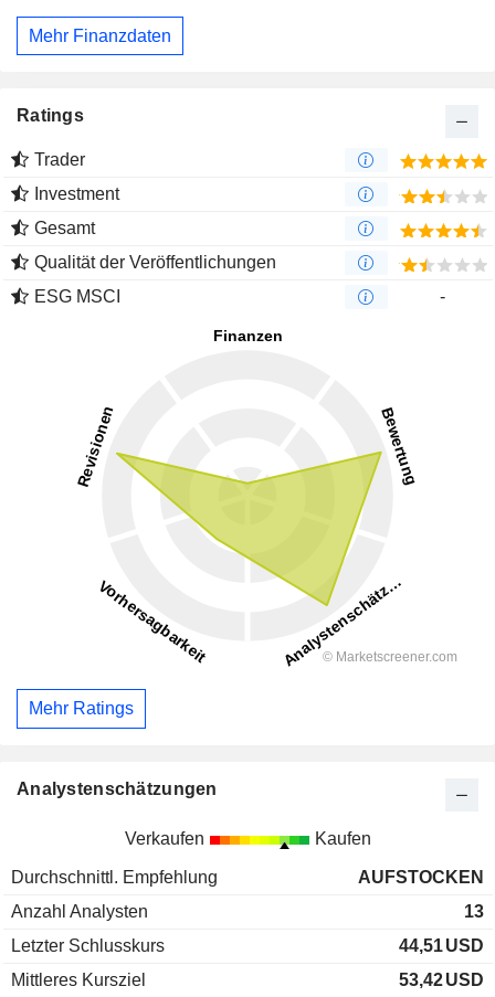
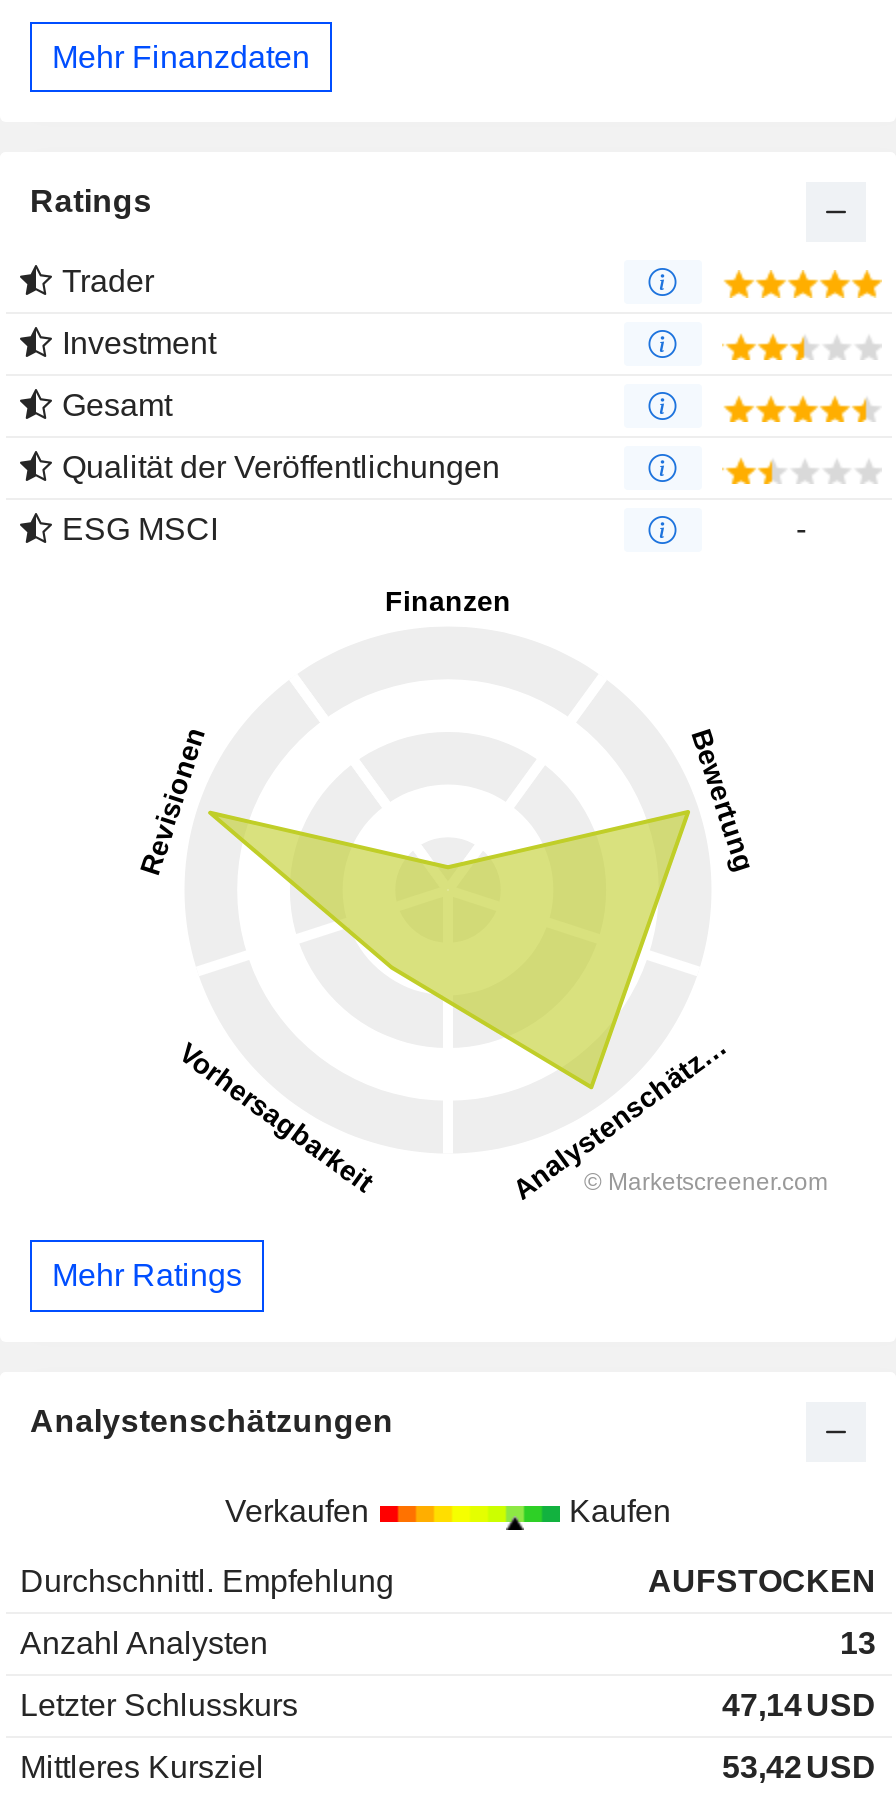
[399,936,484,954] 44,51 USD -> [722,1687,876,1721] 47,14 USD

